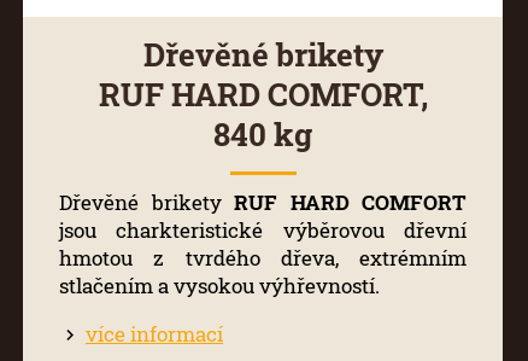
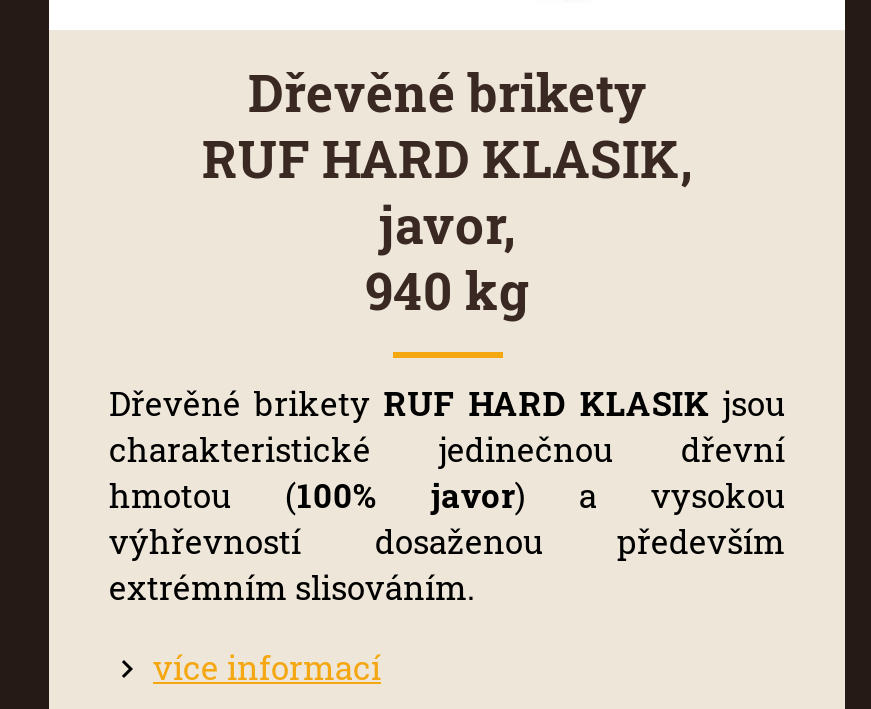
[98,73,427,154] RUF HARD COMFORT, | 840 kg -> [202,124,692,324] RUF HARD KLASIK, | javor, | 940 kg
[59,189,467,299] Dřevěné brikety RUF HARD COMFORT | jsou charkteristické výběrovou dřevní | hmotou z tvrdého dřeva, extrémním | stlačením a vysokou výhřevností. -> [109,382,785,610] Dřevěné brikety RUF HARD KLASIK jsou | charakteristické jedinečnou dřevní | hmotou (100% javor) a vysokou | výhřevností dosaženou především | extrémním slisováním.

